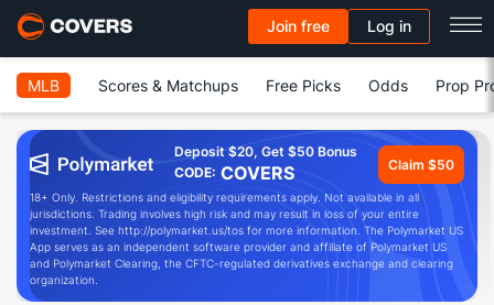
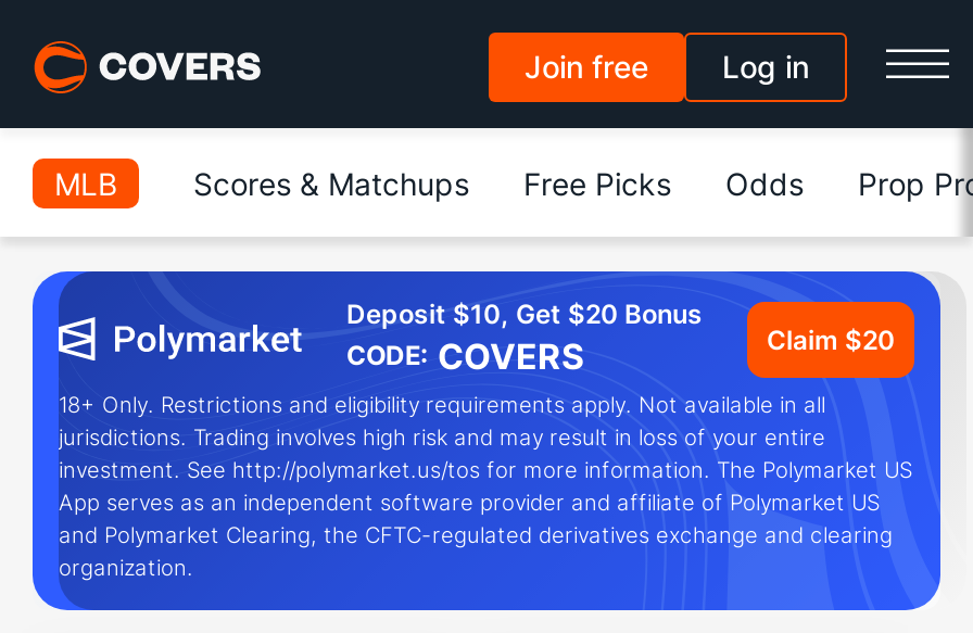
[174,143,357,160] Deposit $20, Get $50 Bonus -> [346,297,703,330] Deposit $10, Get $20 Bonus
[388,156,454,172] Claim $50 -> [767,322,895,355] Claim $20

